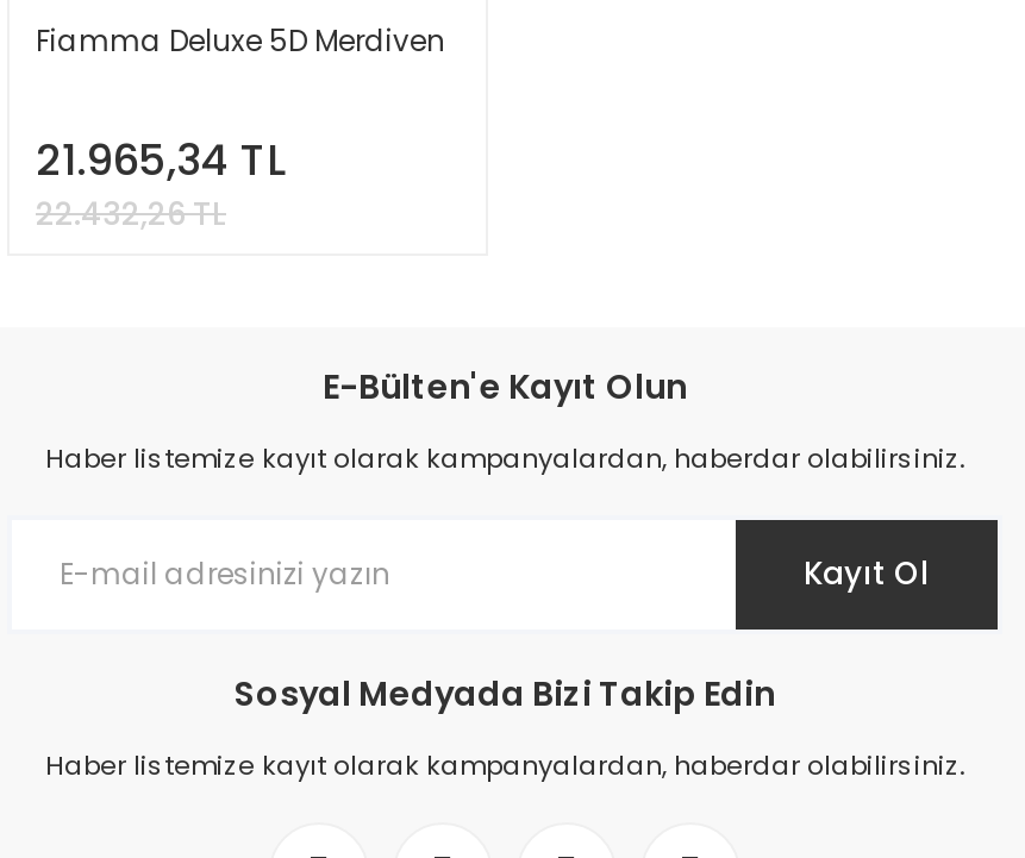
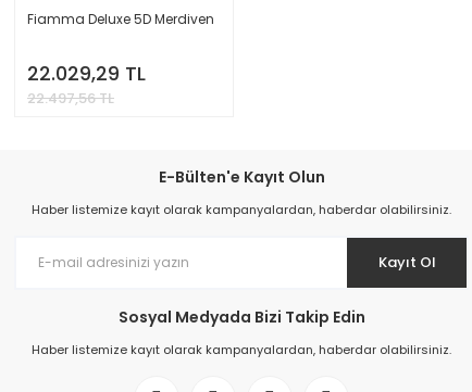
[36,129,286,188] 21.965,34 TL -> [27,59,146,86] 22.029,29 TL
[36,190,226,236] 22.432,26 TL -> [27,87,114,108] 22.497,56 TL

